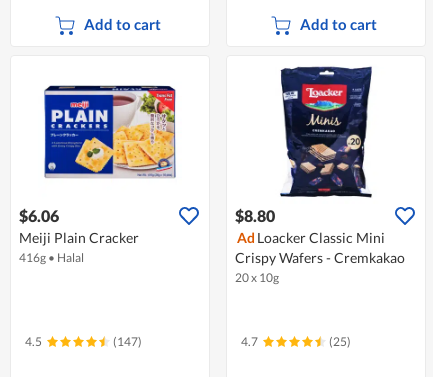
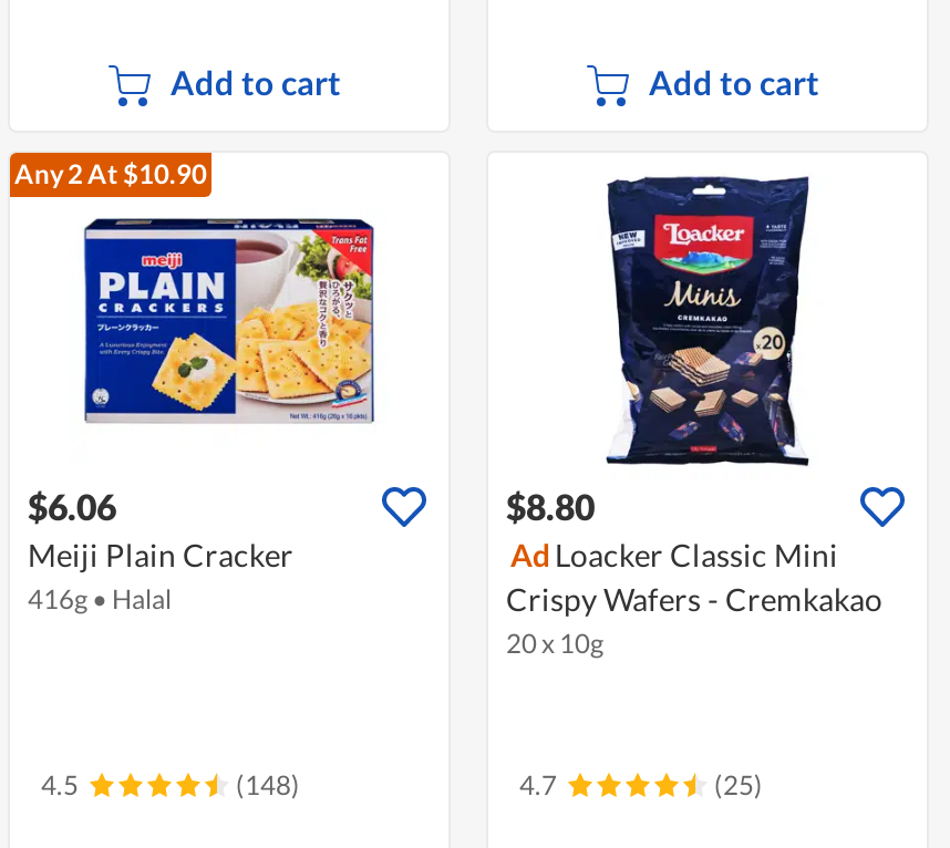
none -> [14,158,207,191] Any 2At $10.90
[113,334,142,349] (147) -> [236,769,300,802] (148)

